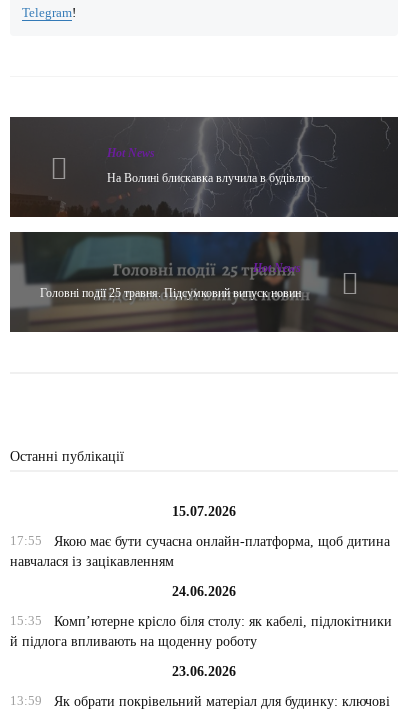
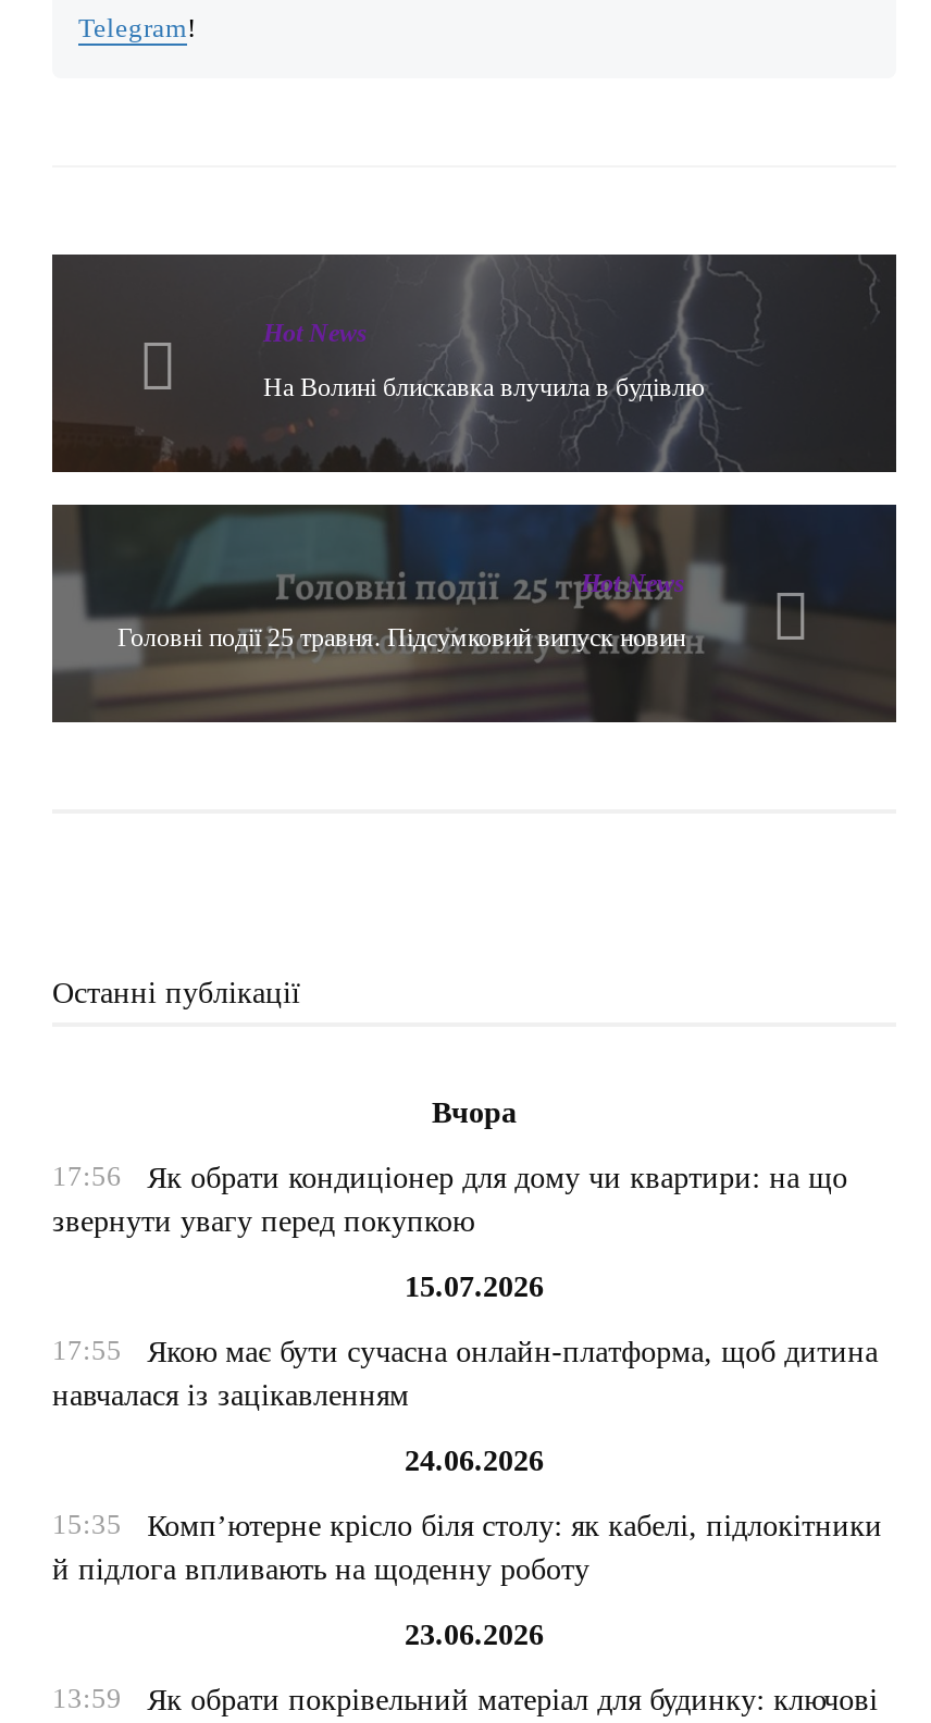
none -> [52,1097,847,1238] Вчора | 17:56 | Як обрати кондиціонер для дому чи квартири: на що | звернути увагу перед покупкою

